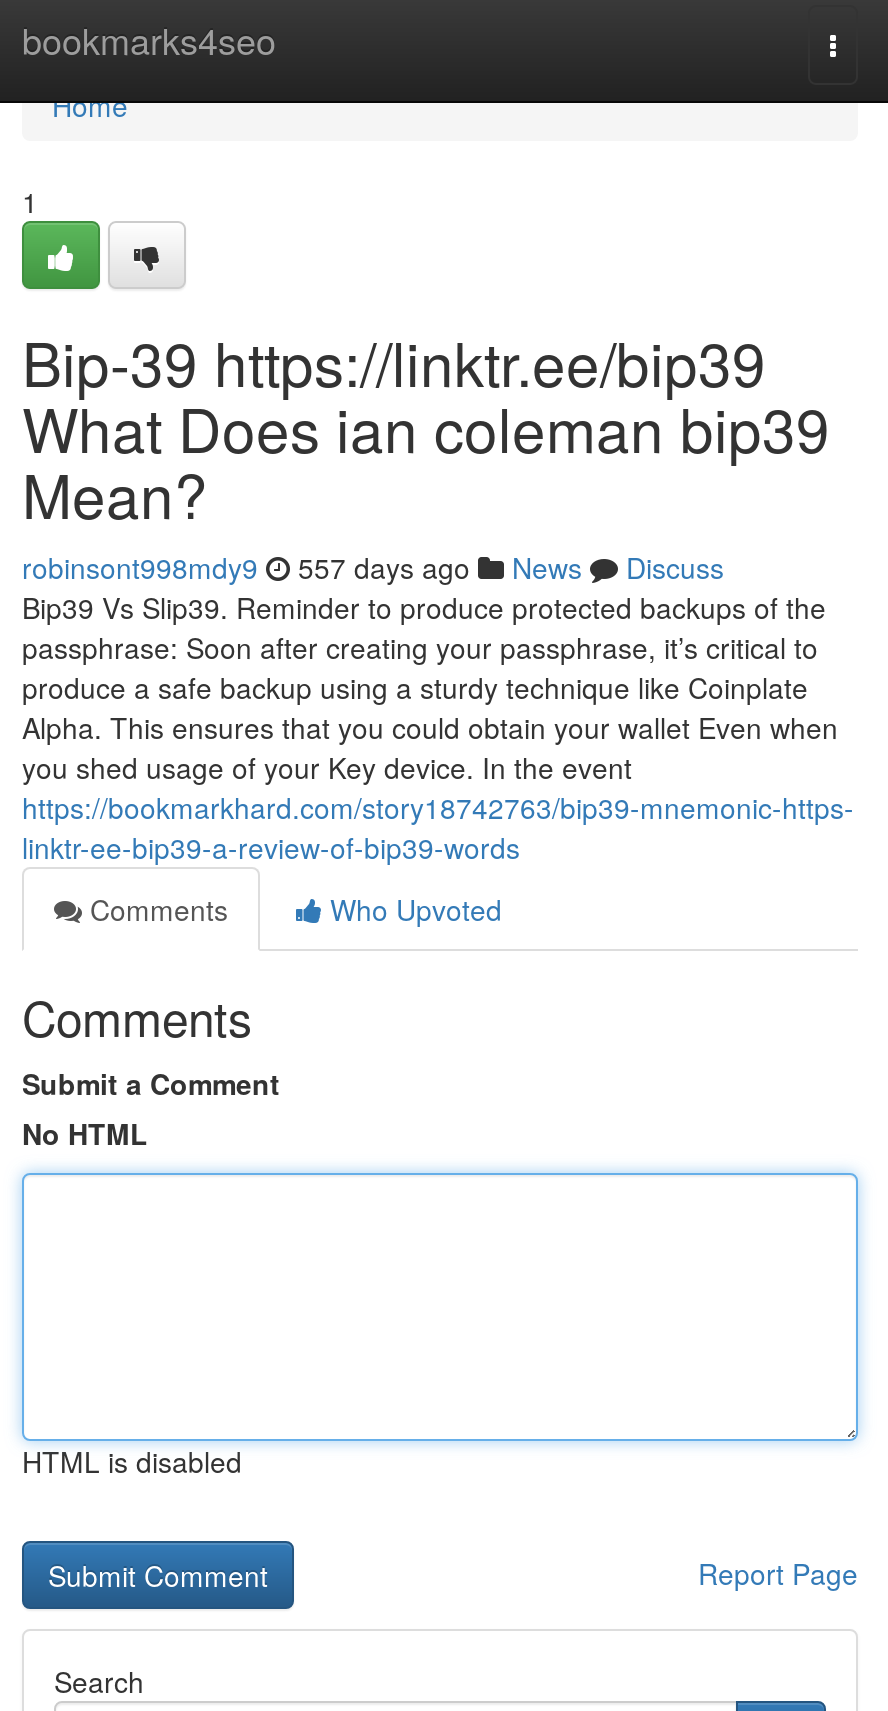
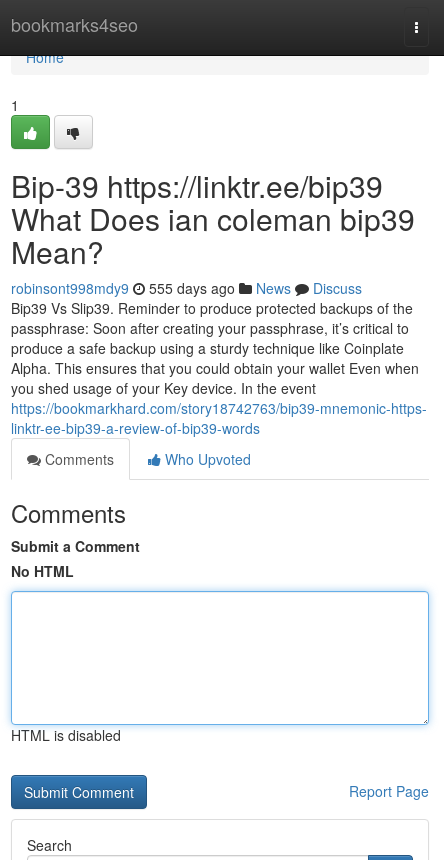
[22,547,724,587] robinsont998mdy9 557 days ago News Discuss -> [11,278,362,298] robinsont998mdy9 555 days ago News Discuss

